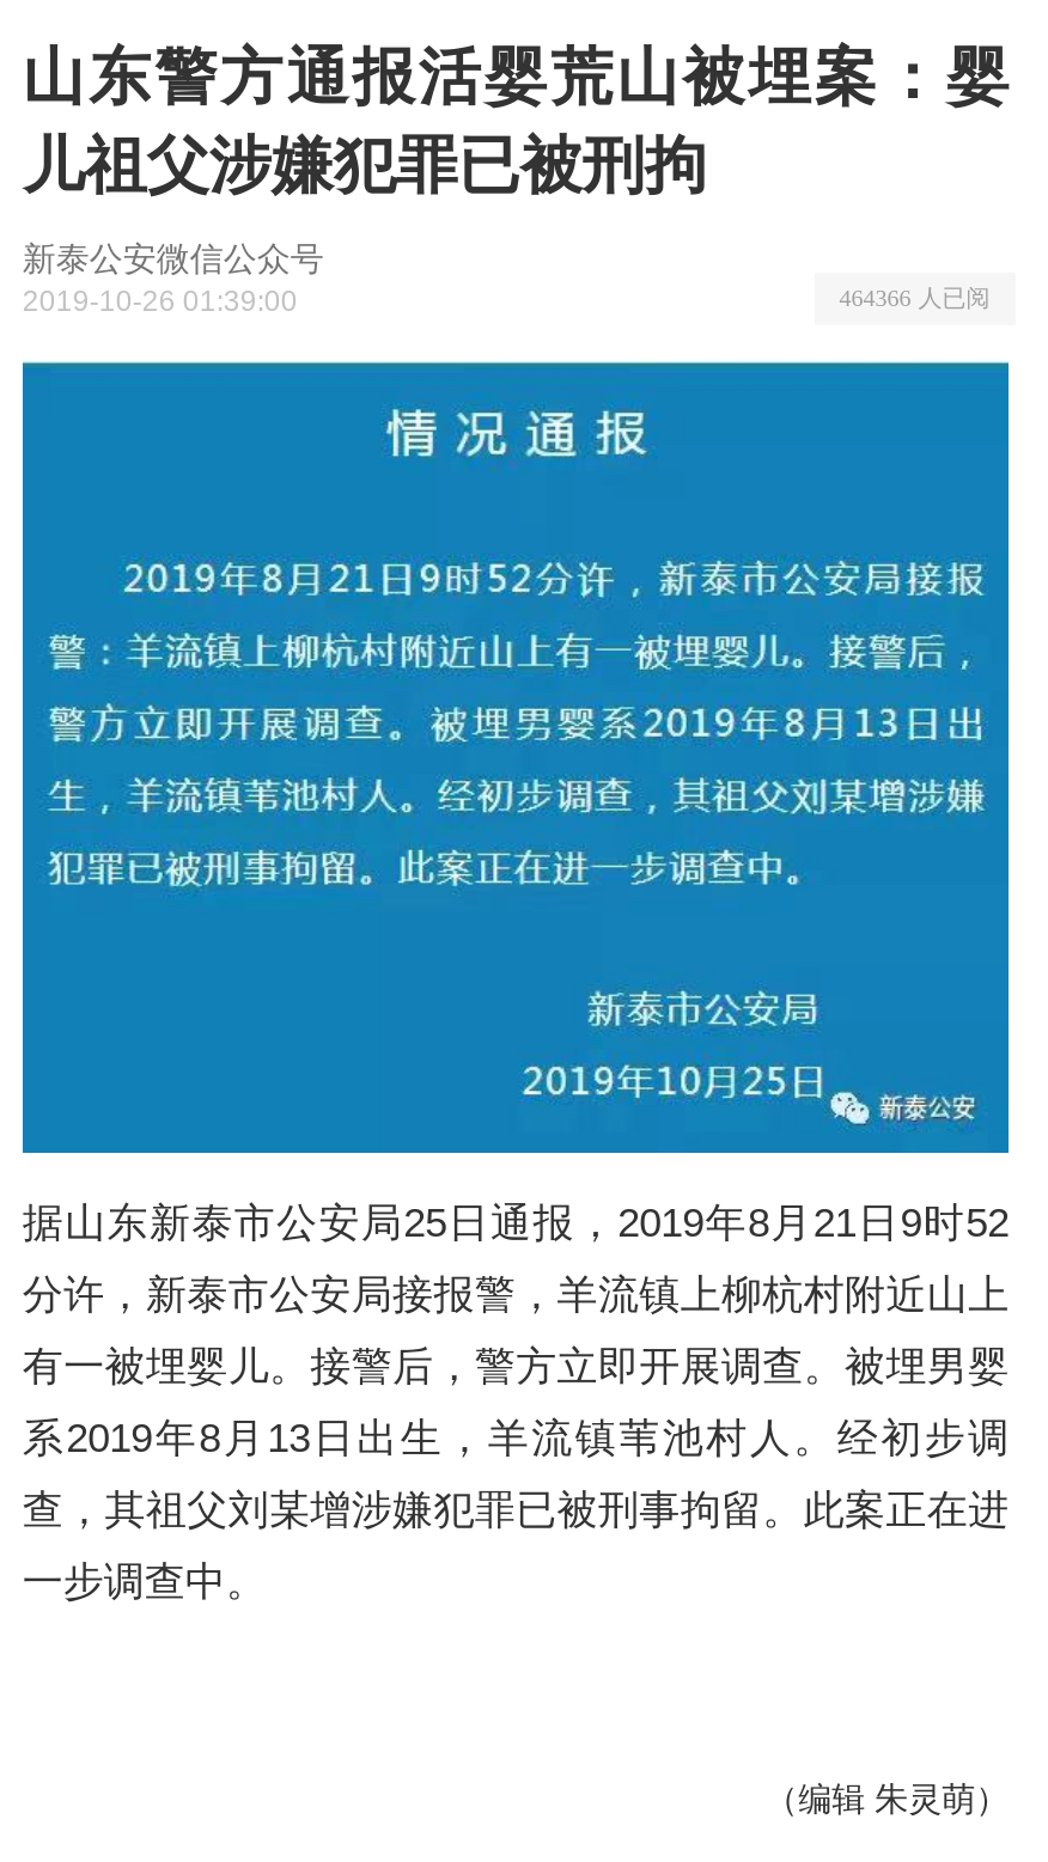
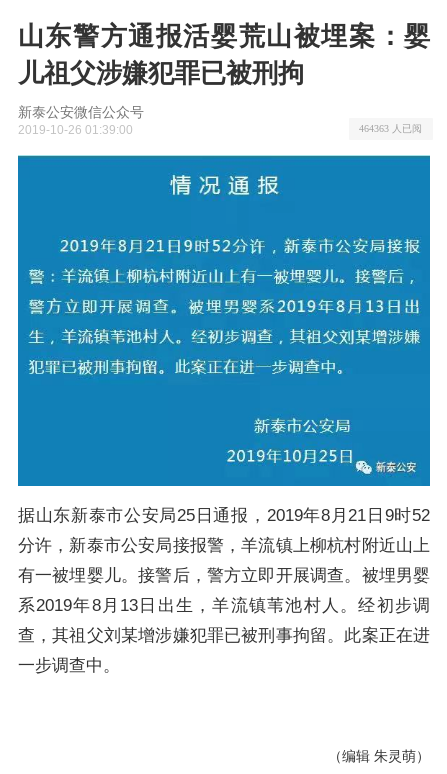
[839,285,990,311] 464366 人已阅 -> [359,123,422,134] 464363 人已阅

